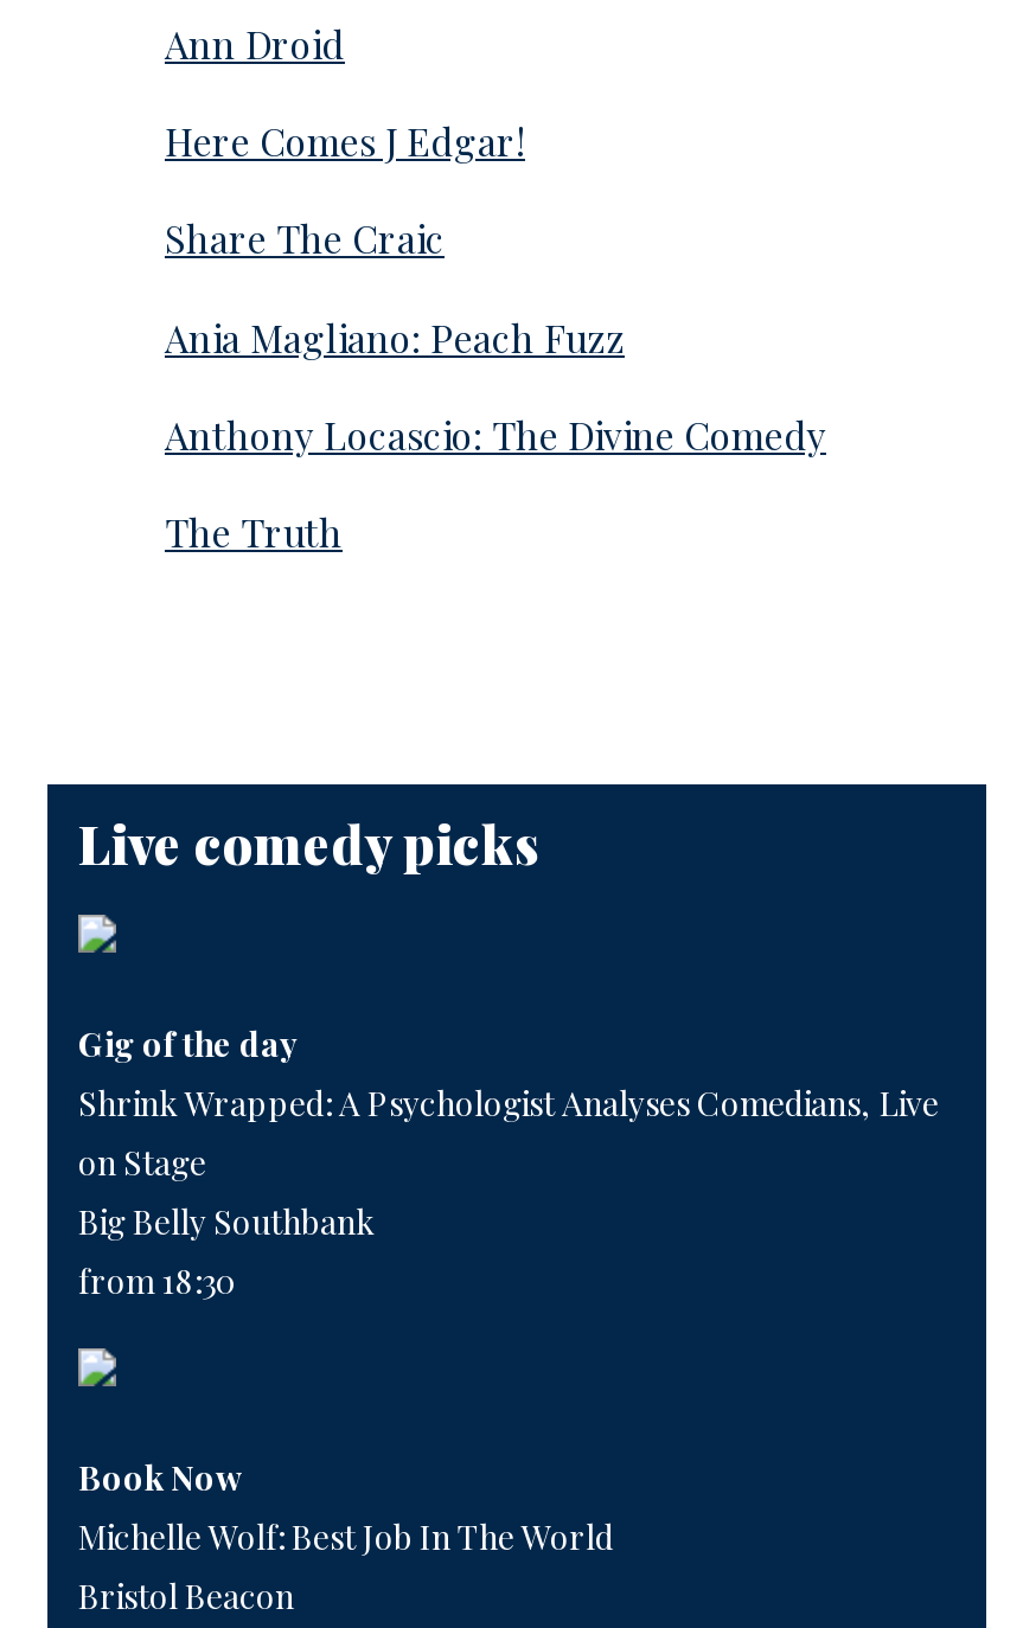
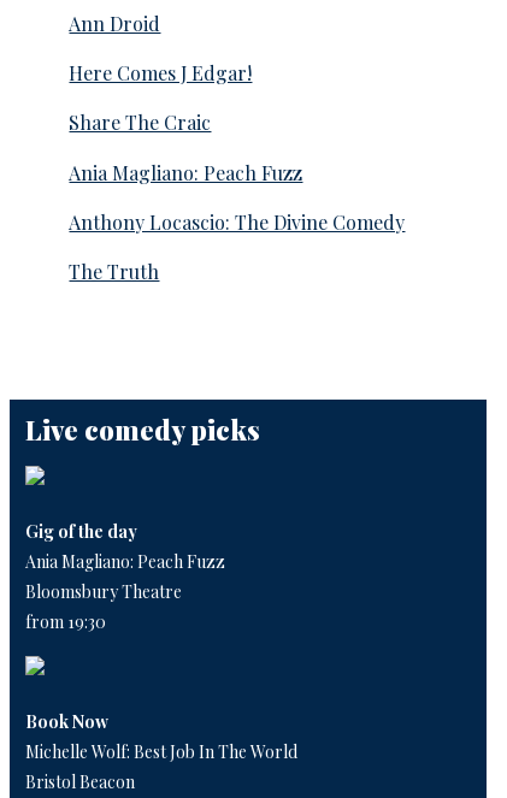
[78,1079,939,1302] Shrink Wrapped: A Psychologist Analyses Comedians, Live | on Stage | Big Belly Southbank | from 18:30 -> [25,549,225,633] Ania Magliano: Peach Fuzz | Bloomsbury Theatre | from 19:30

